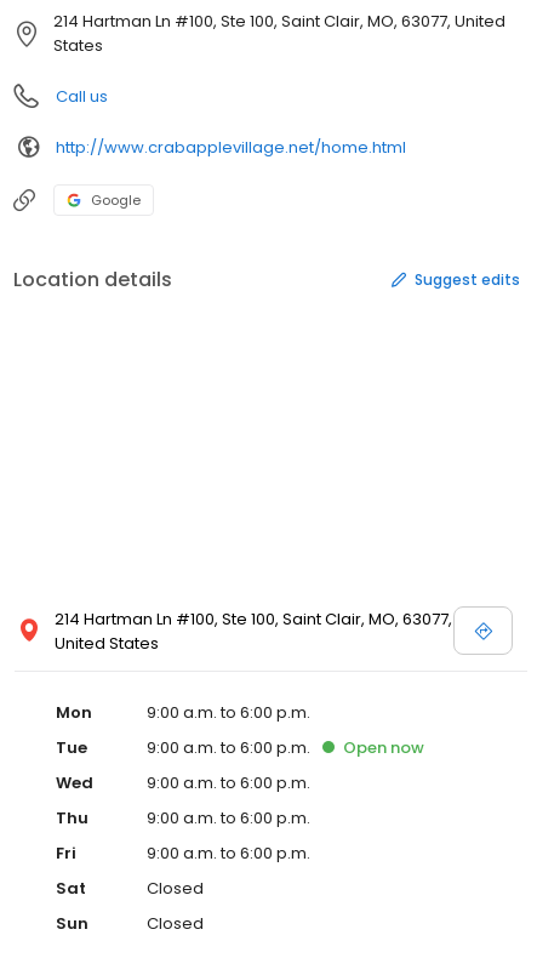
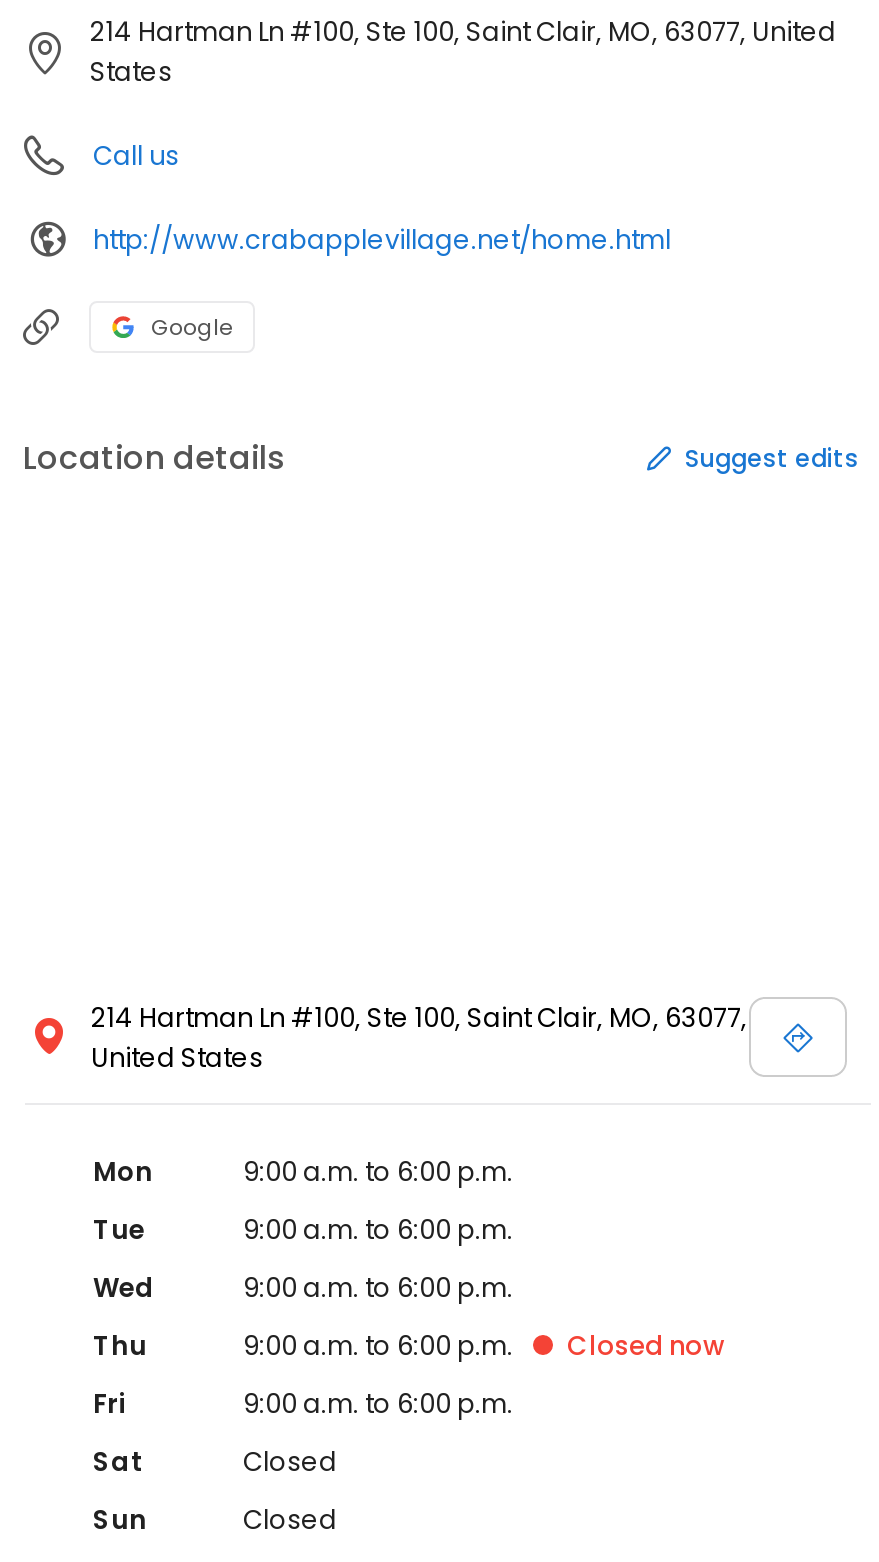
[343,736,424,759] Open now -> none
none -> [567,1327,725,1365] Closed now

